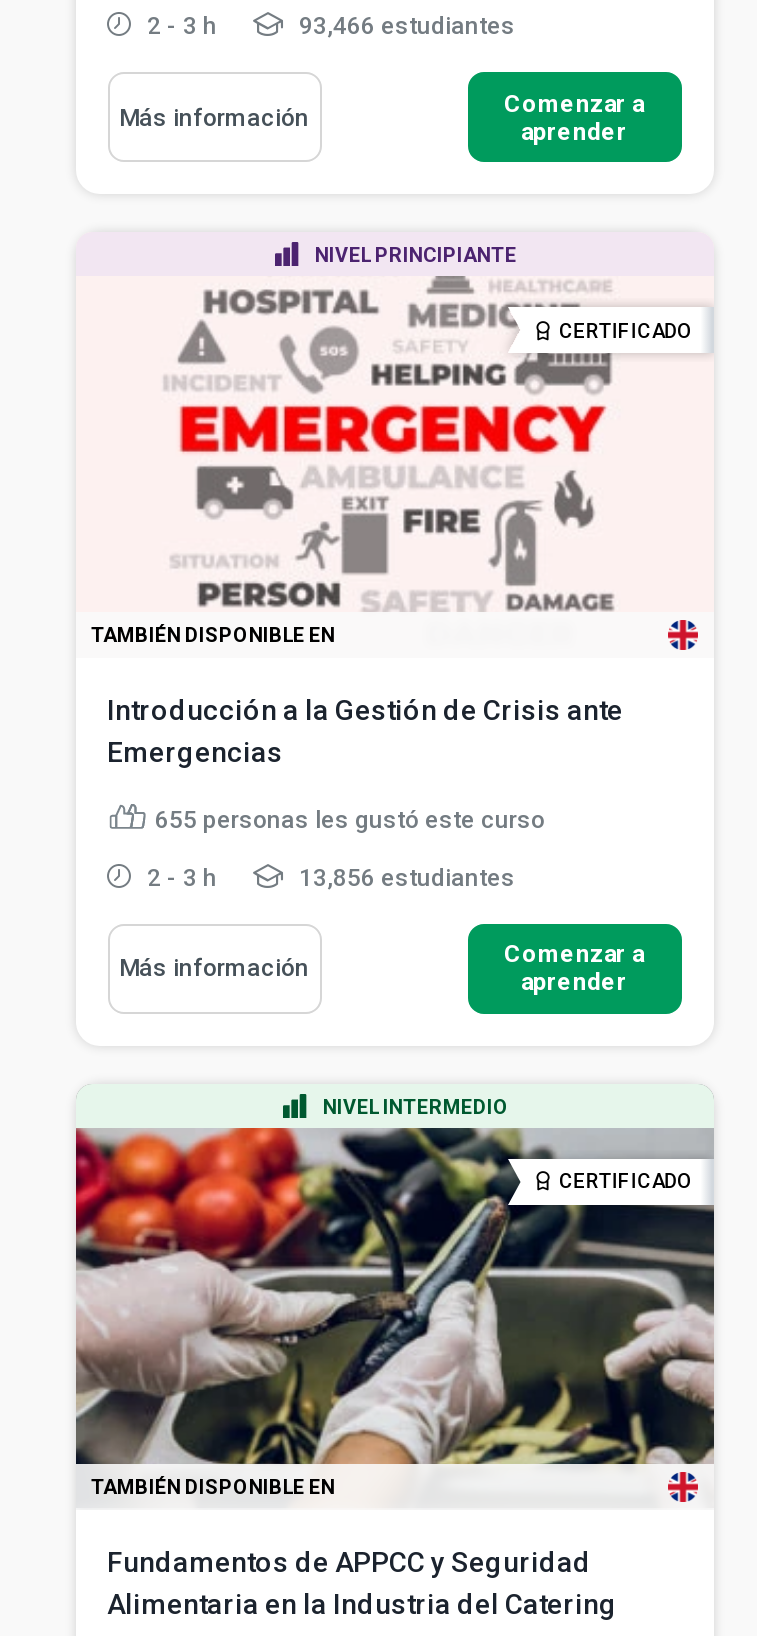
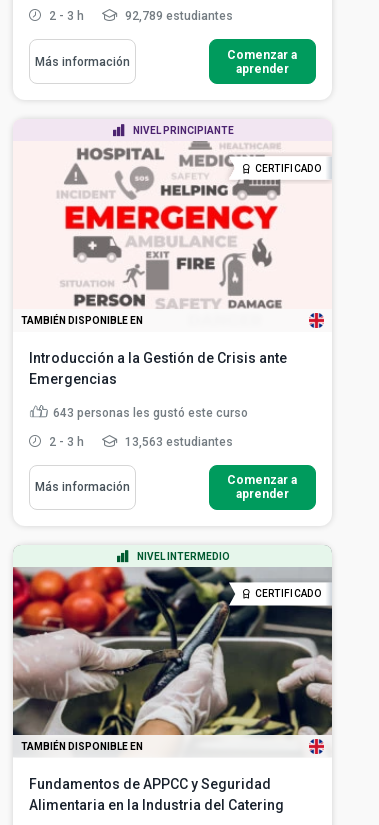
[293,12,515,40] 93,466 estudiantes -> [121,9,232,23] 92,789 estudiantes
[155,806,545,834] 655 personas les gustó este curso -> [52,406,247,420] 643 personas les gustó este curso
[293,863,515,891] 13,856 estudiantes -> [121,434,232,448] 13,563 estudiantes

